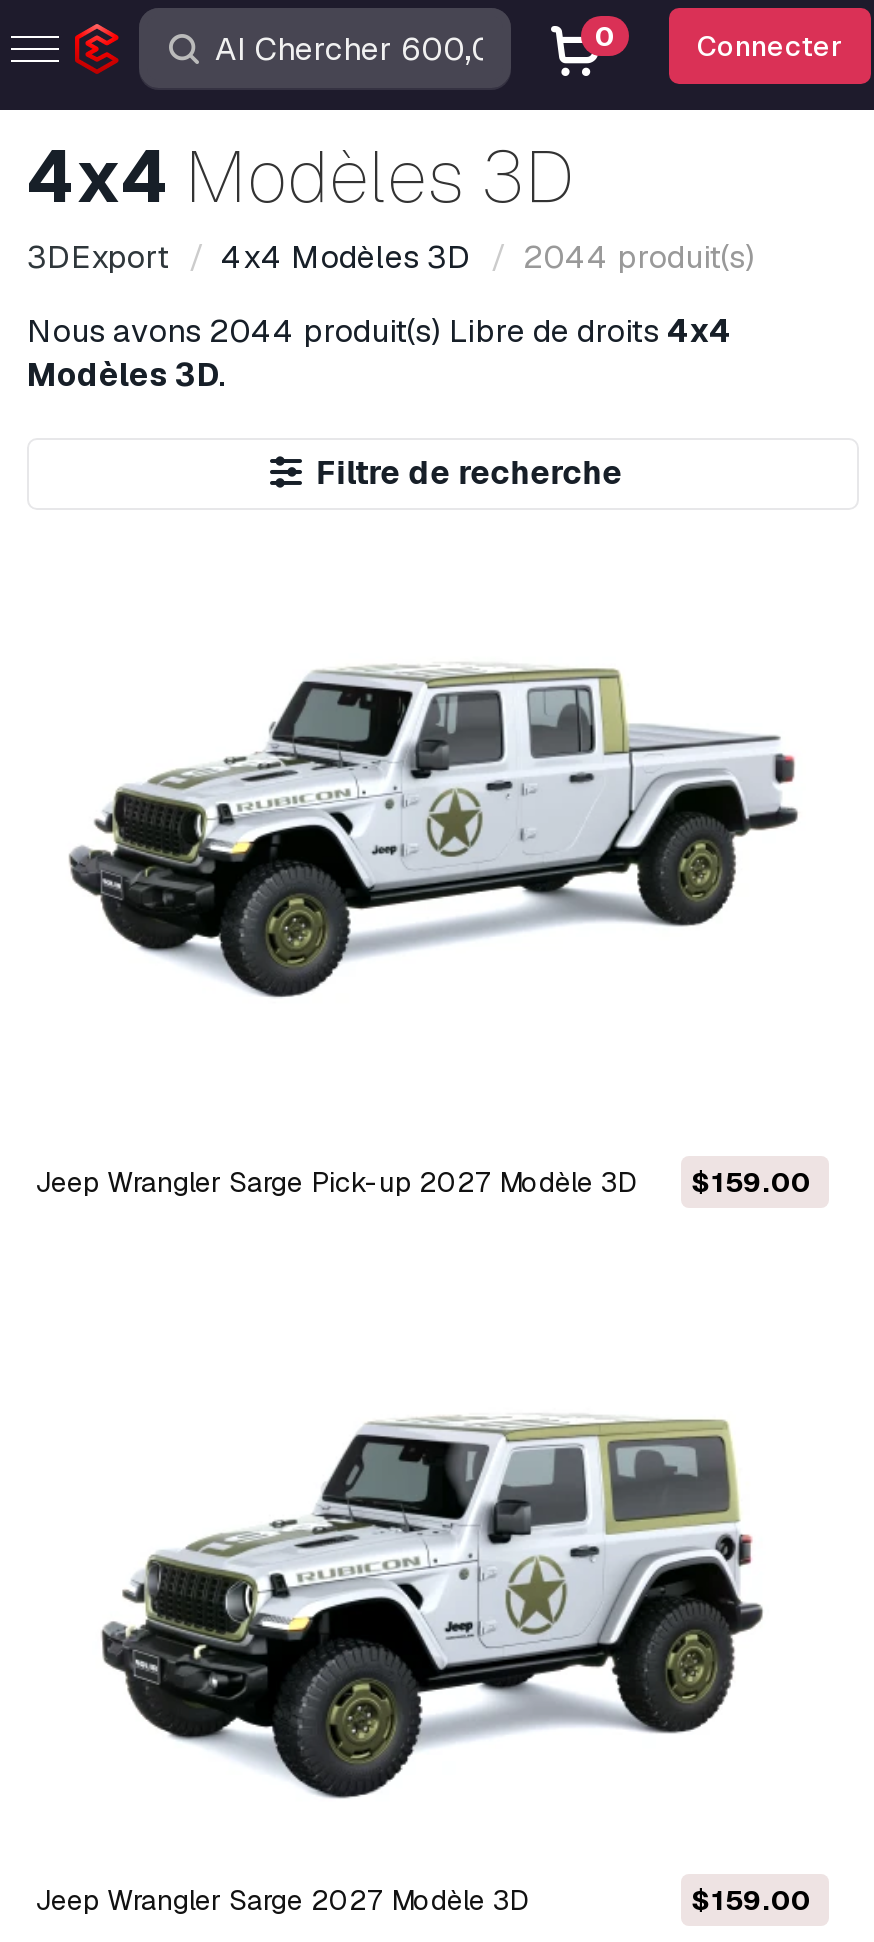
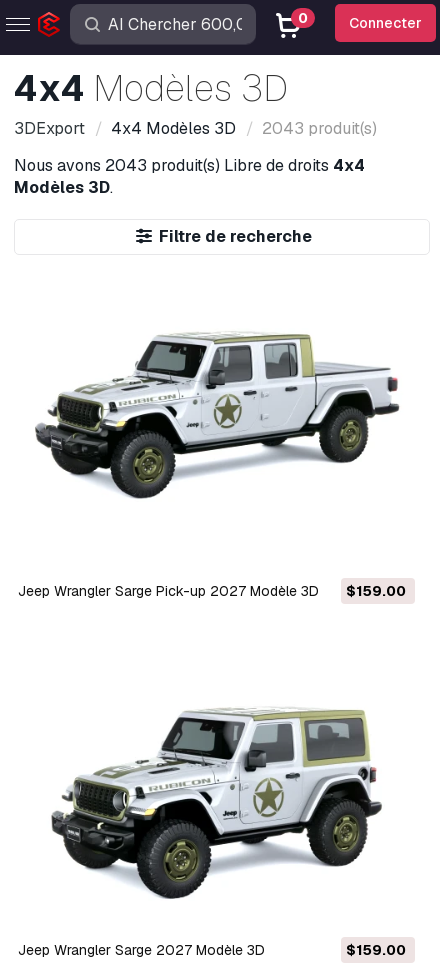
[27,236,755,278] 3DExport 4x4 Modèles 3D 2044 produit(s) -> [14,118,377,139] 3DExport 4x4 Modèles 3D 2043 produit(s)
[27,310,731,352] Nous avons 2044 produit(s) Libre de droits 4x4 -> [14,155,365,176] Nous avons 2043 produit(s) Libre de droits 4x4

